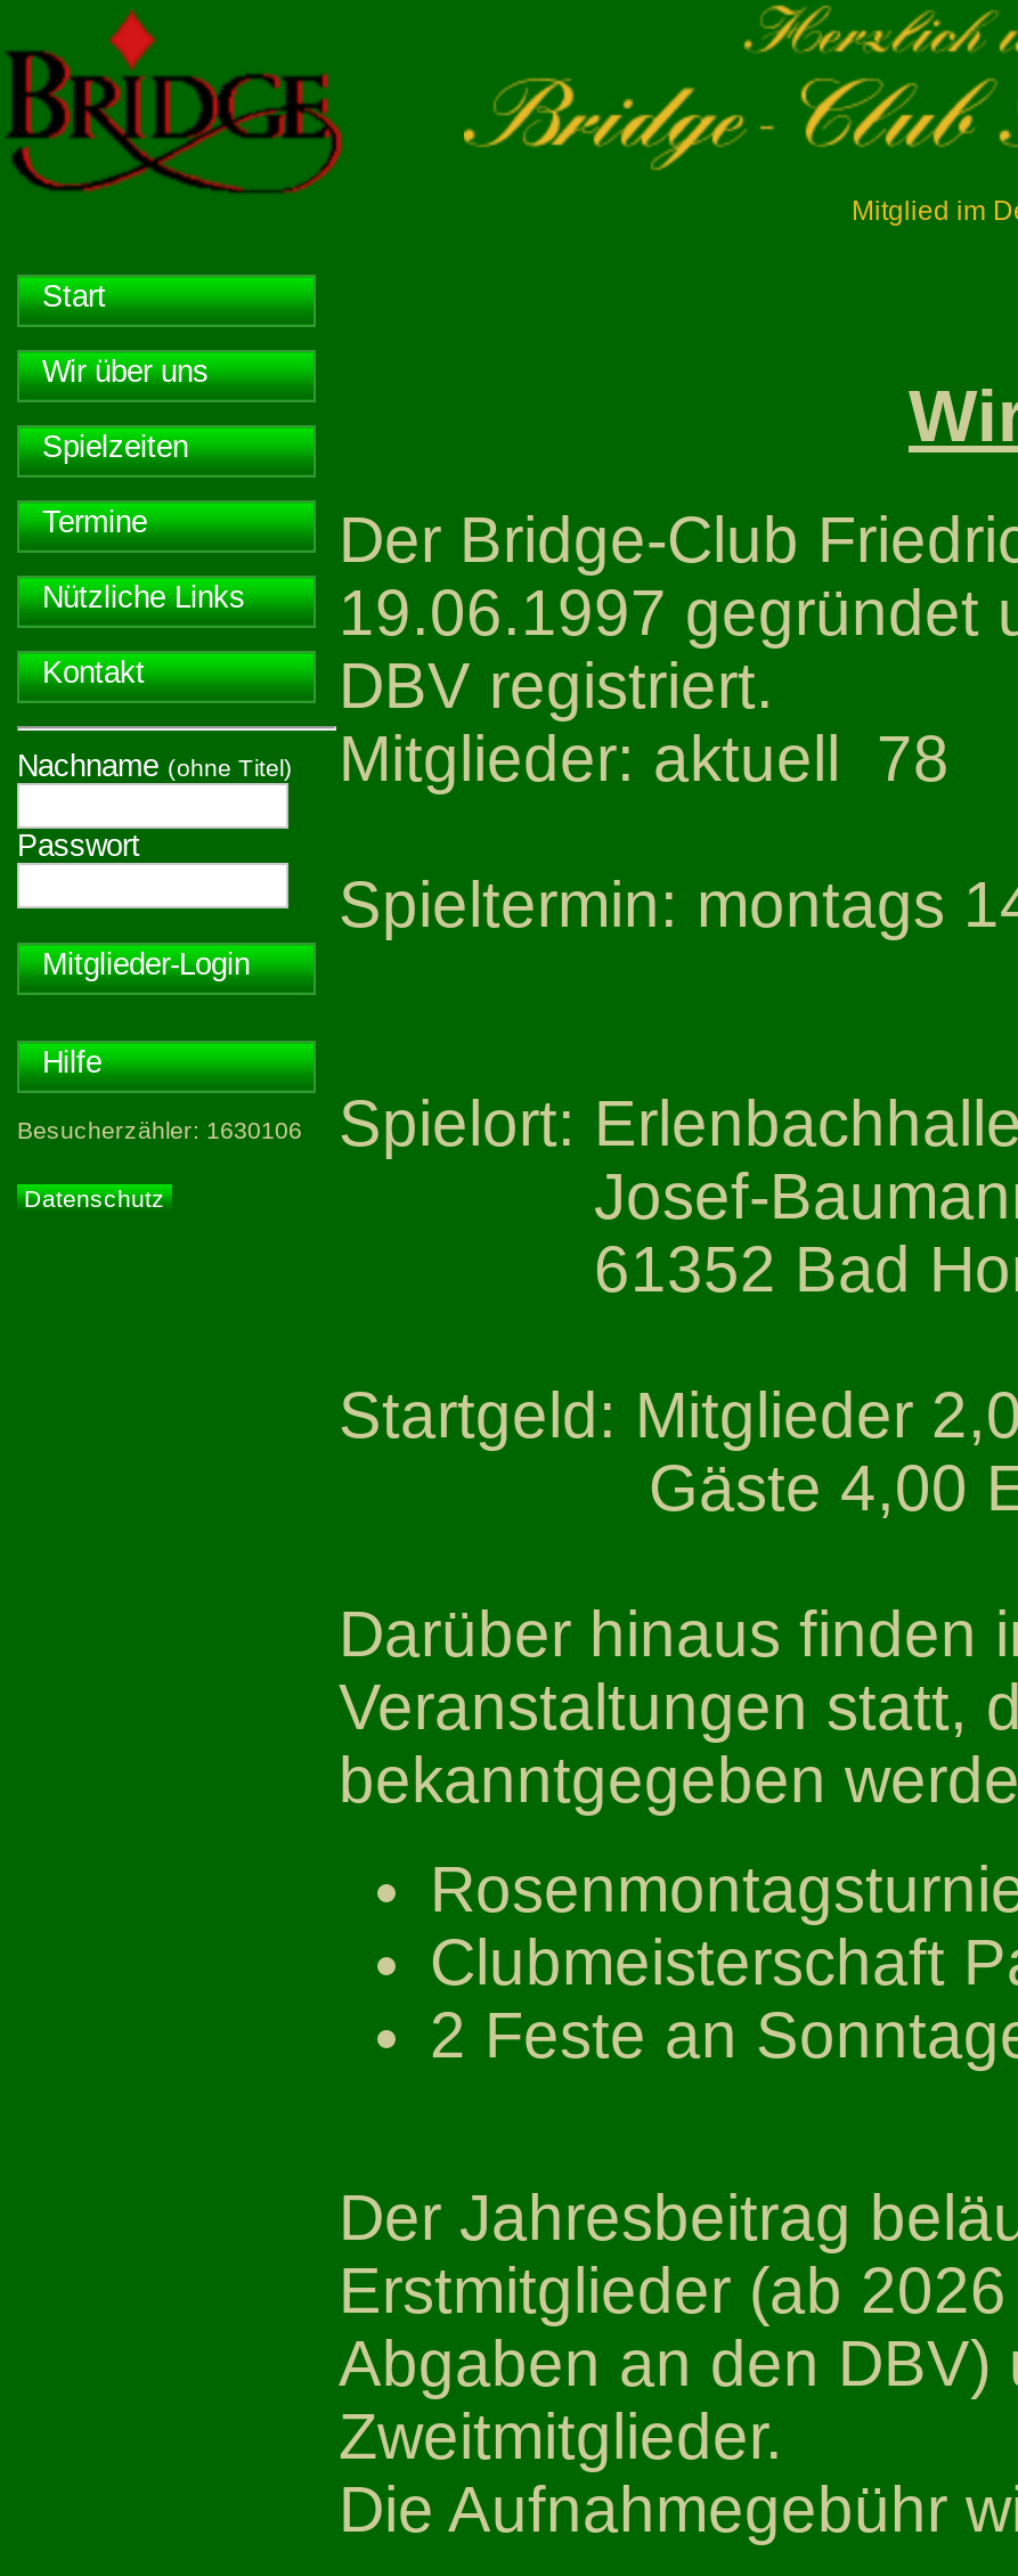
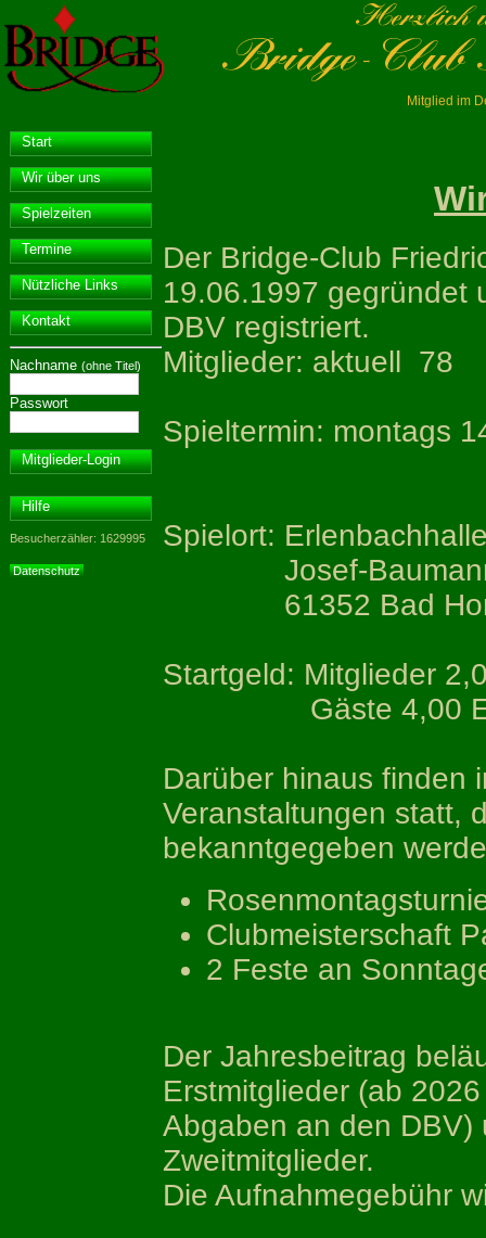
[17,1116,302,1143] Besucherzähler: 1630106 -> [10,532,145,545] Besucherzähler: 1629995

